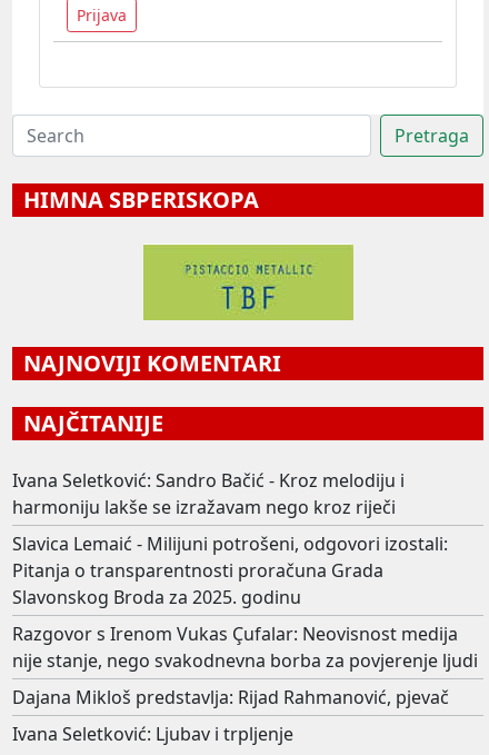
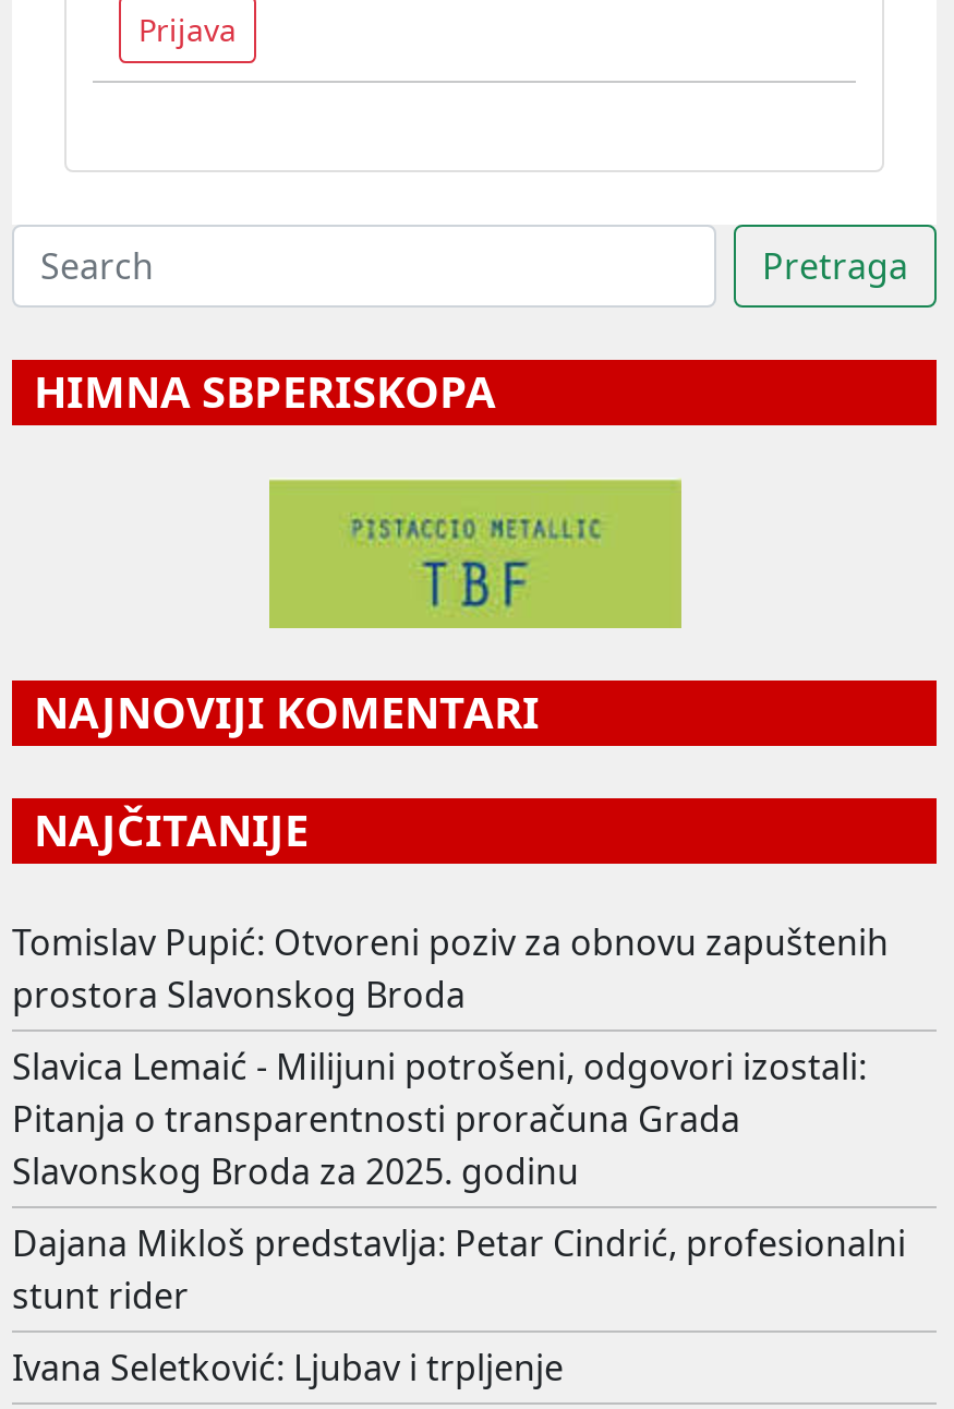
[12,468,405,519] Ivana Seletković: Sandro Bačić - Kroz melodiju i | harmoniju lakše se izražavam nego kroz riječi -> [12,918,889,1018] Tomislav Pupić: Otvoreni poziv za obnovu zapuštenih | prostora Slavonskog Broda
[12,621,478,709] Razgovor s Irenom Vukas Çufalar: Neovisnost medija | nije stanje, nego svakodnevna borba za povjerenje ljudi | Dajana Mikloš predstavlja: Rijad Rahmanović, pjevač -> [12,1219,906,1319] Dajana Mikloš predstavlja: Petar Cindrić, profesionalni | stunt rider

